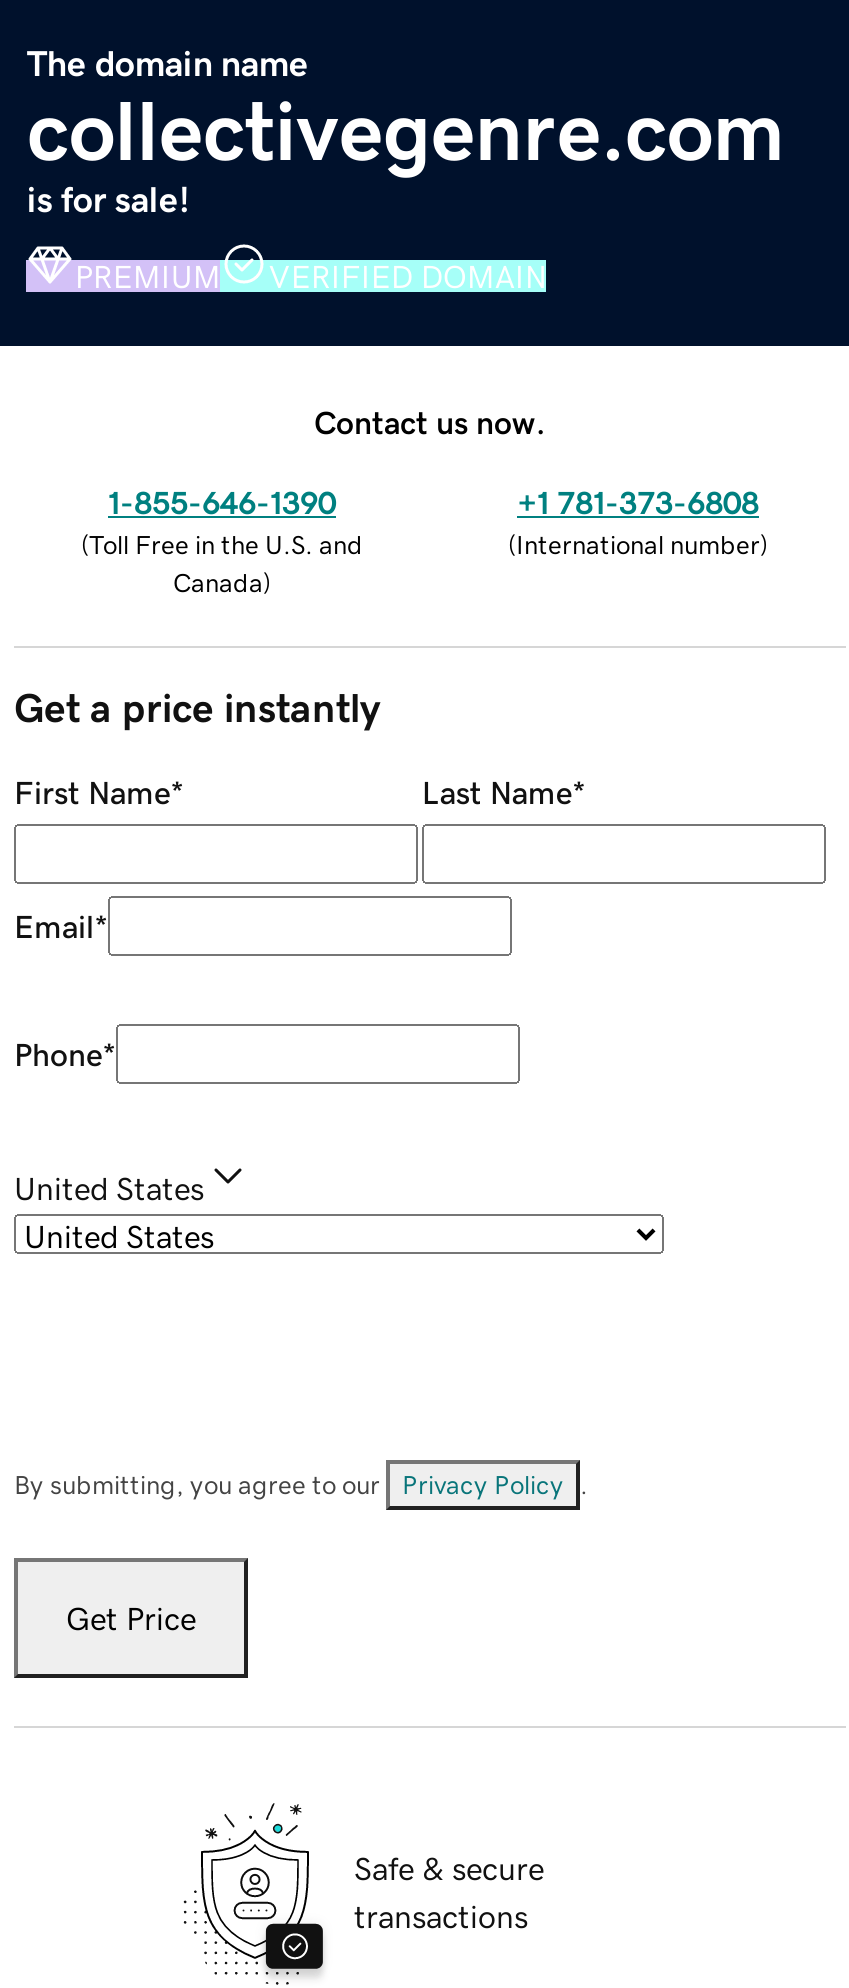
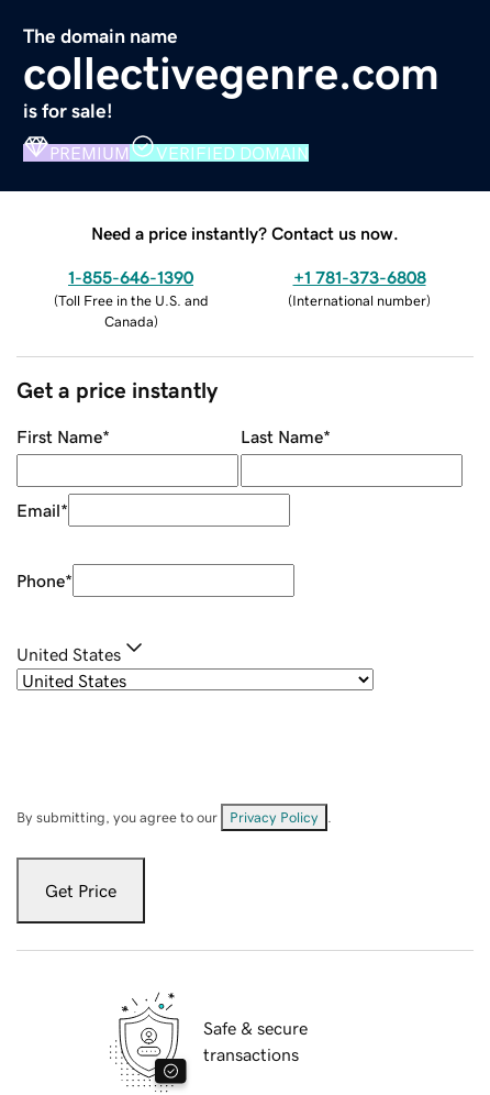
[314,405,546,437] Contact us now. -> [91,224,399,241] Need a price instantly? Contact us now.

